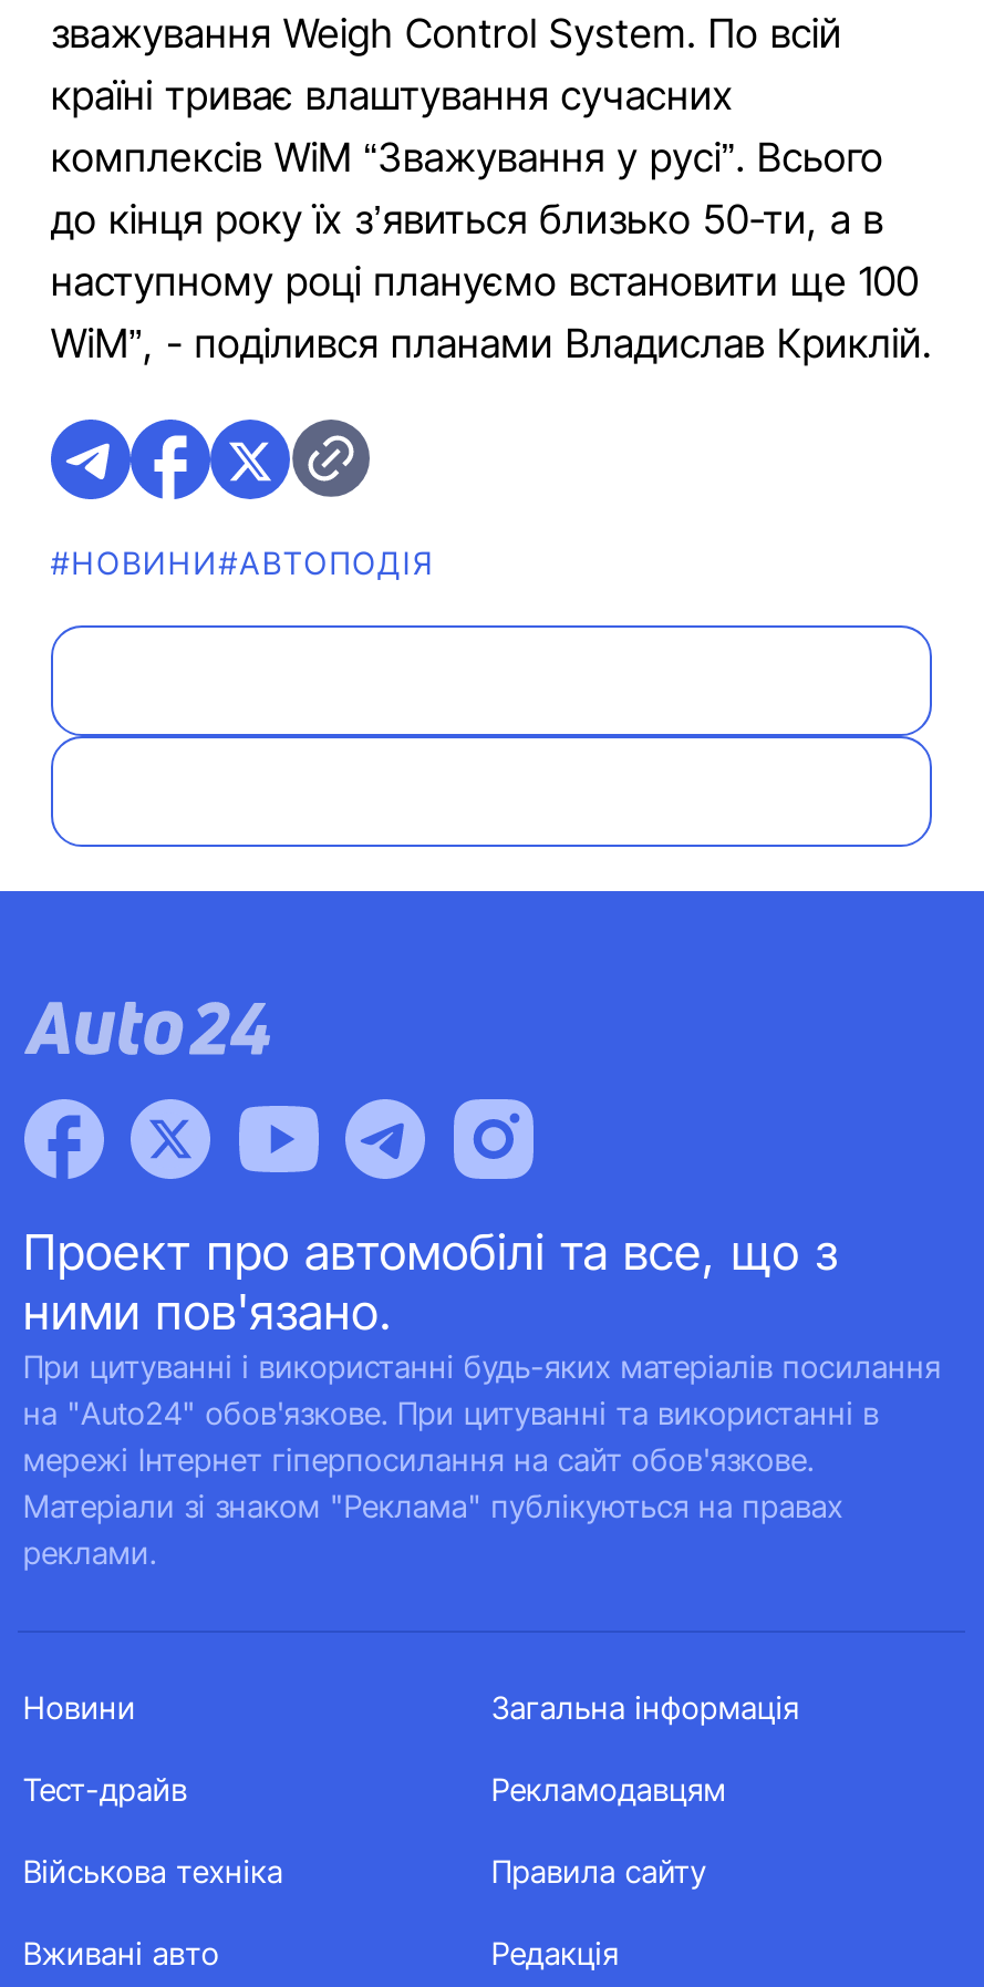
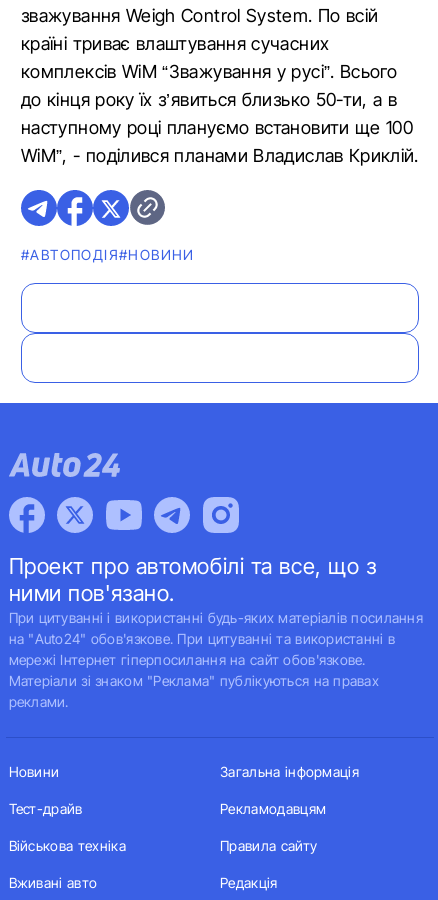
[51,544,436,581] #НОВИНИ#АВТОПОДІЯ -> [21,246,195,263] #АВТОПОДІЯ#НОВИНИ

